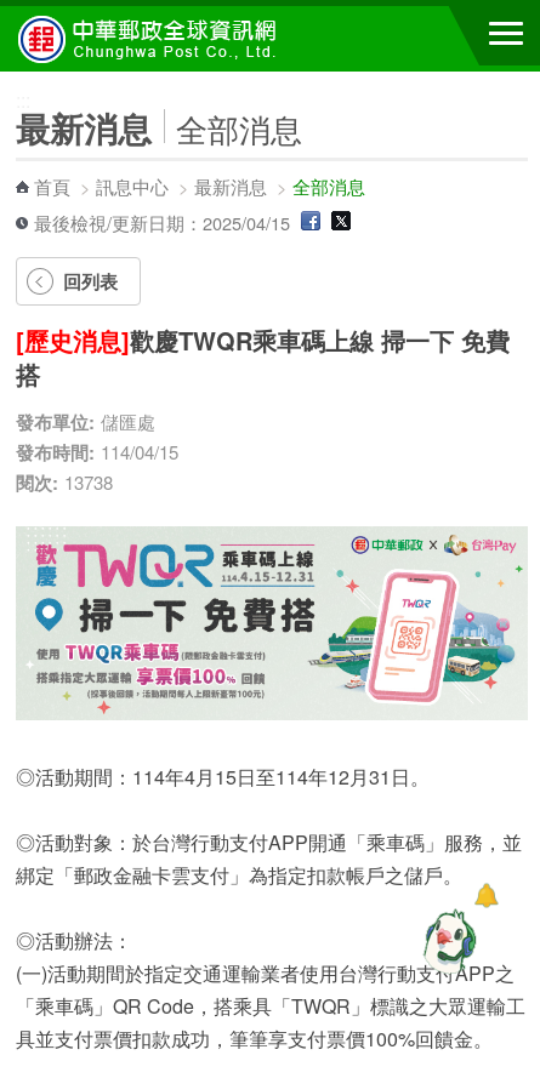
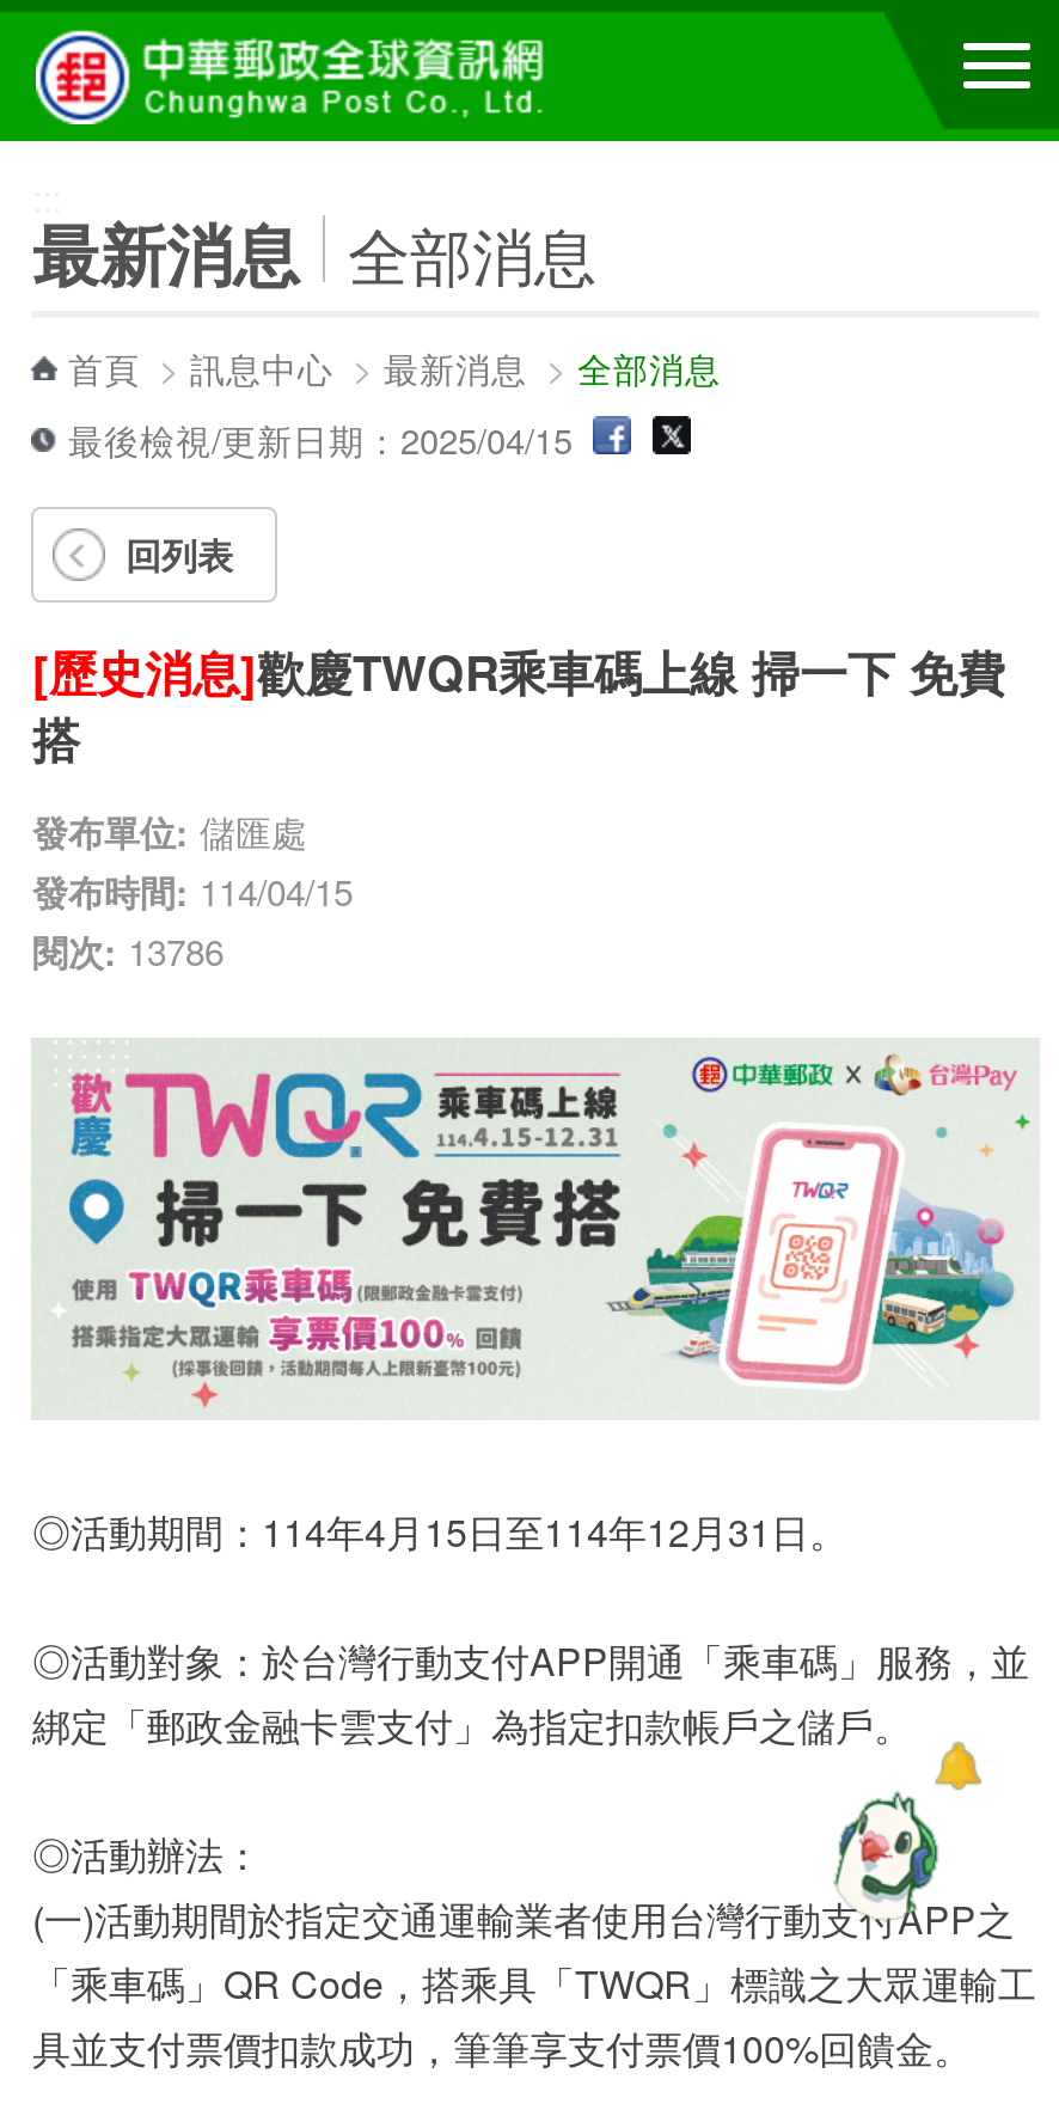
[16,469,113,496] 閱次: 13738 -> [32,925,223,978] 閱次: 13786

